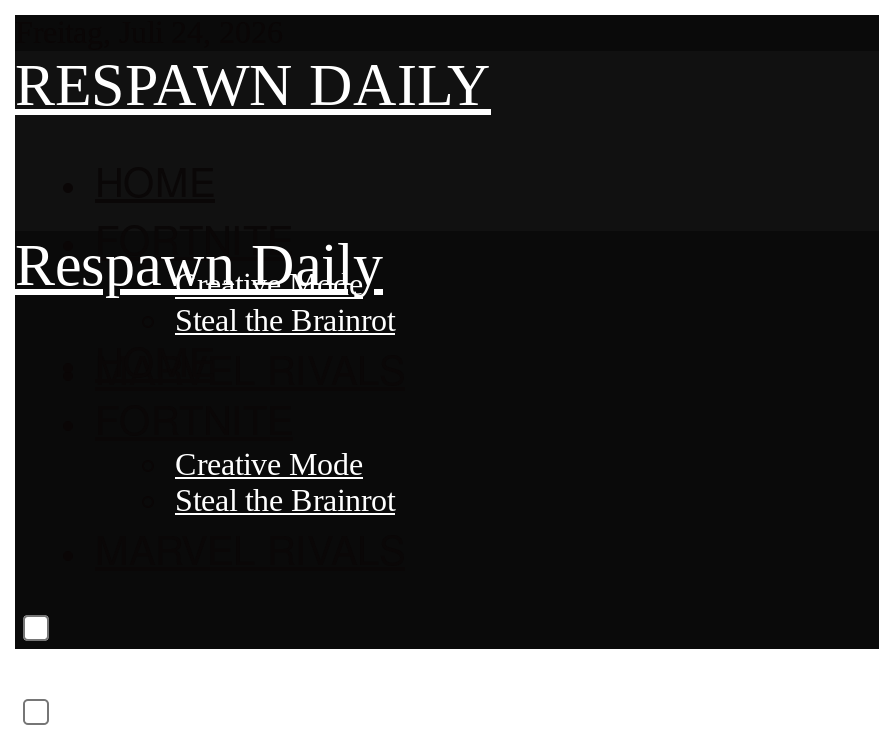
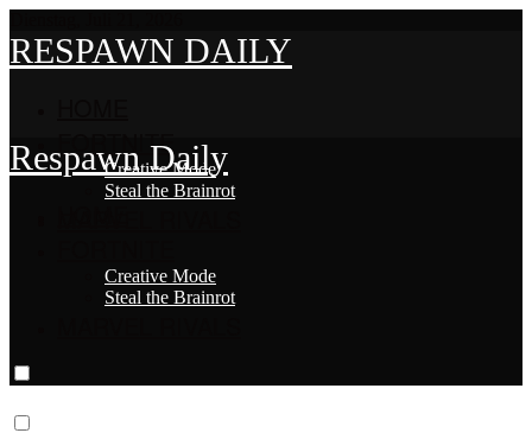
[15,15,283,49] Freitag, Juli 24, 2026 -> [9,9,183,30] Dienstag, Juli 21, 2026

